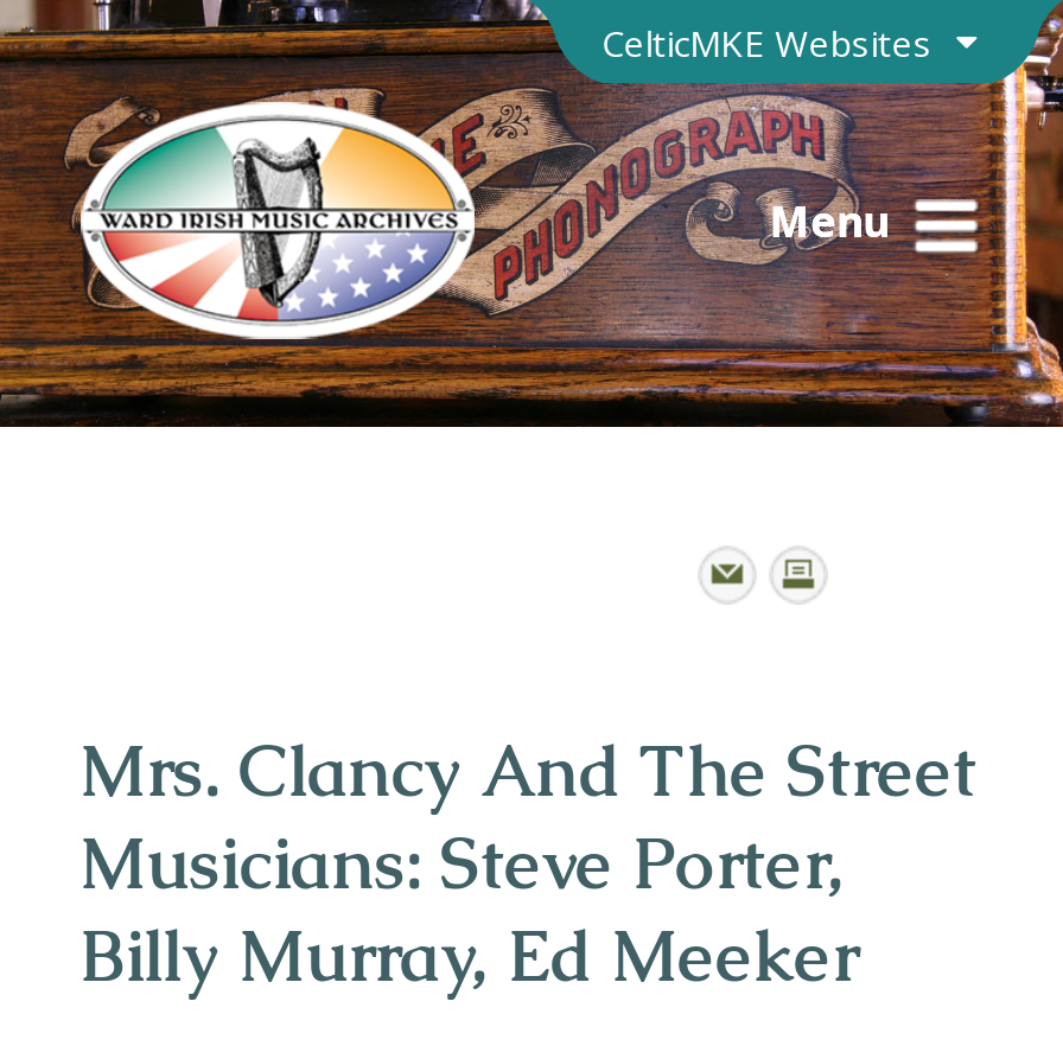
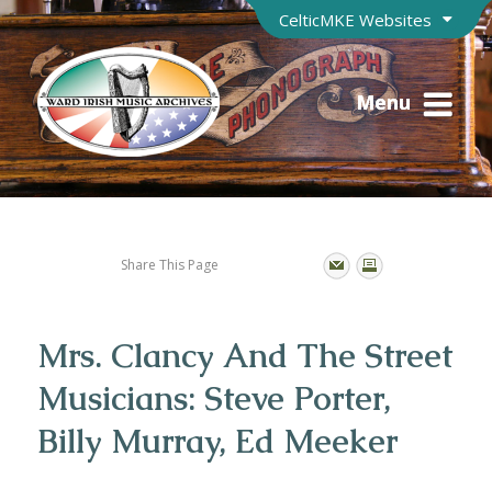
none -> [121,255,219,274] Share This Page

